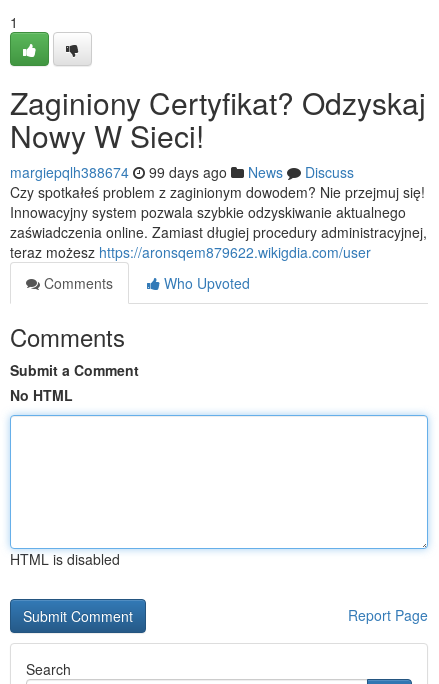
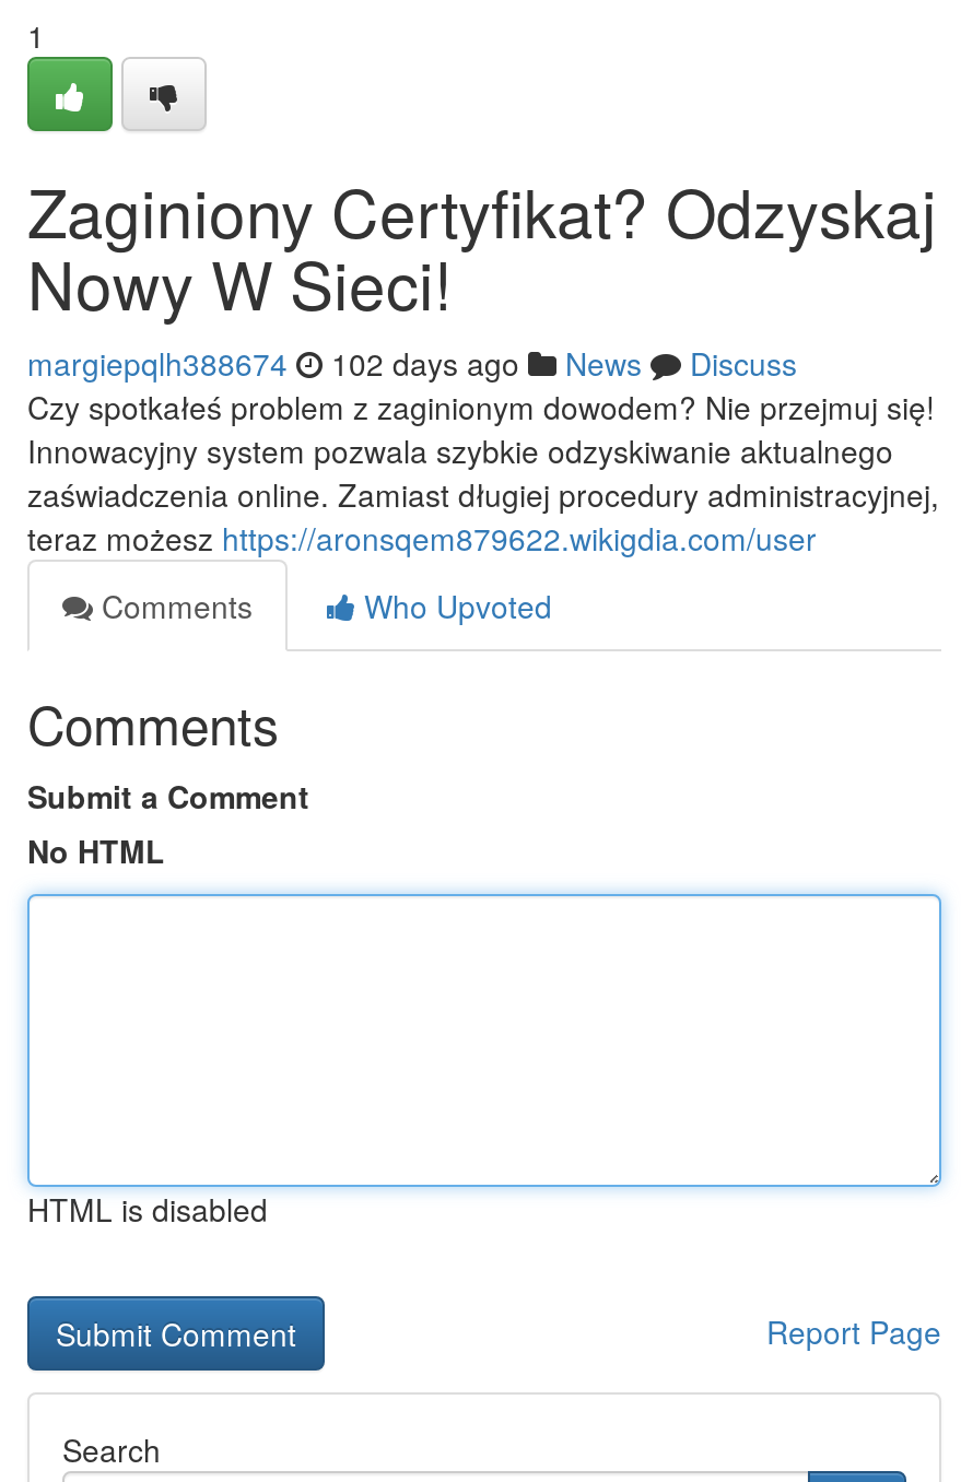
[10,162,354,182] margiepqlh388674 99 days ago News Discuss -> [27,341,797,385] margiepqlh388674 102 days ago News Discuss

